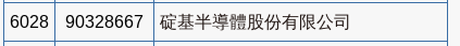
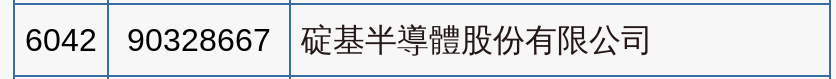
[10,13,351,31] 6028 90328667 碇基半導體股份有限公司 -> [25,23,653,57] 6042 90328667 碇基半導體股份有限公司

